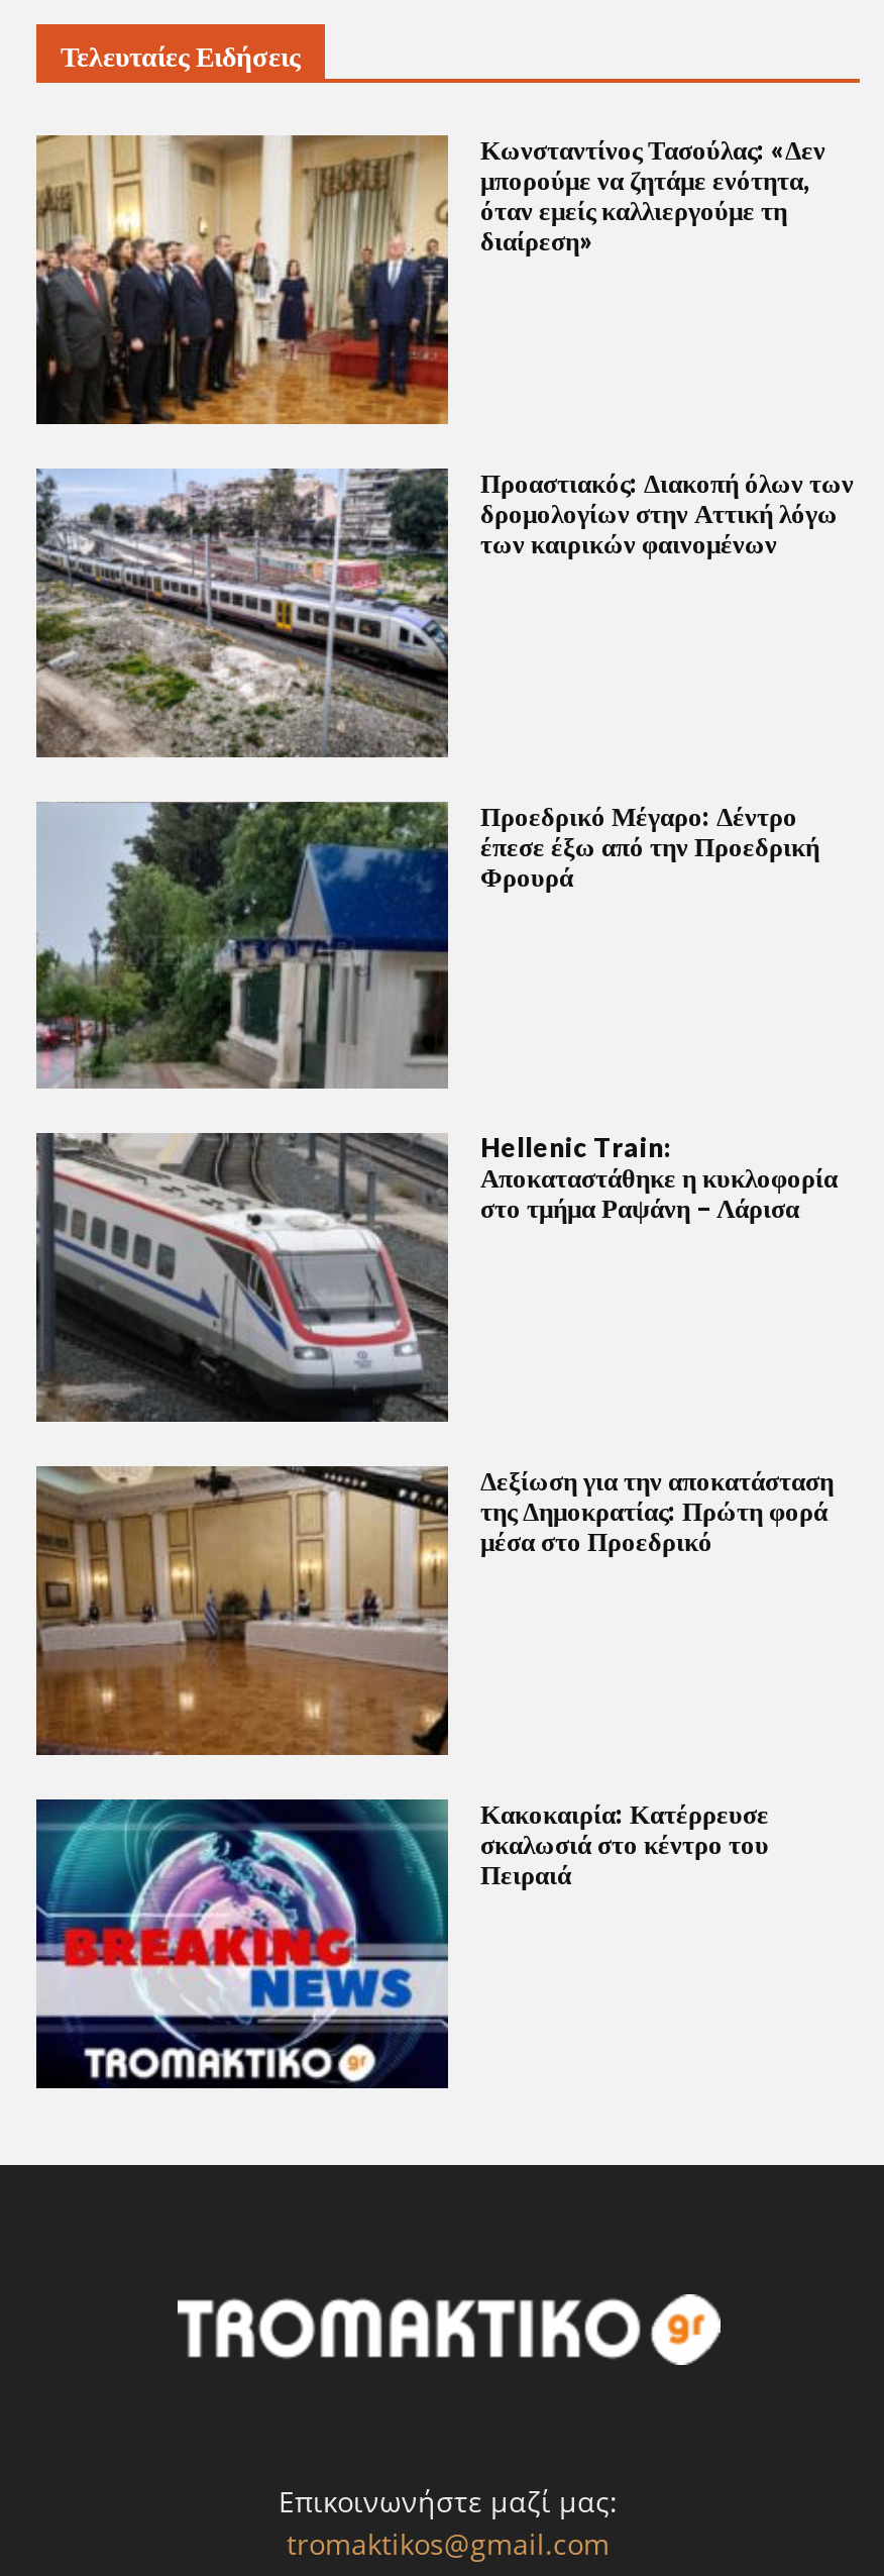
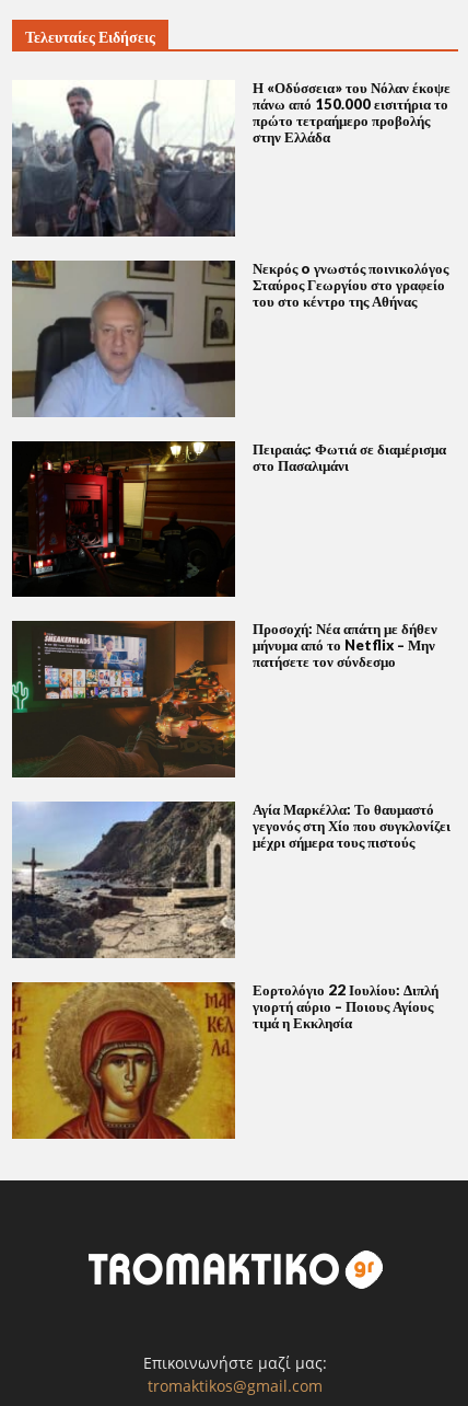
[34,133,825,426] [image] | Κωνσταντίνος Τασούλας: «Δεν | μπορούμε να ζητάμε ενότητα, | όταν εμείς καλλιεργούμε τη | διαίρεση» -> [12,79,451,238] [image] | Η «Οδύσσεια» του Νόλαν έκοψε | πάνω από 150.000 εισιτήρια το | πρώτο τετραήμερο προβολής | στην Ελλάδα
[36,466,854,759] [image] | Προαστιακός: Διακοπή όλων των | δρομολογίων στην Αττική λόγω | των καιρικών φαινομένων -> [12,259,448,417] [image] | Νεκρός o γνωστός ποινικολόγος | Σταύρος Γεωργίου στο γραφείο | του στο κέντρο της Αθήνας
[34,799,819,1091] [image] | Προεδρικό Μέγαρο: Δέντρο | έπεσε έξω από την Προεδρική | Φρουρά -> [11,440,446,598] [image] | Πειραιάς: Φωτιά σε διαμέρισμα | στο Πασαλιμάνι
[34,1132,838,1422] [image] | Hellenic Train: | Αποκαταστάθηκε η κυκλοφορία | στο τμήμα Ραψάνη – Λάρισα -> [12,620,437,777] [image] | Προσοχή: Νέα απάτη με δήθεν | μήνυμα από το Netflix – Μην | πατήσετε τον σύνδεσμο
[34,1464,834,1757] [image] | Δεξίωση για την αποκατάσταση | της Δημοκρατίας: Πρώτη φορά | μέσα στο Προεδρικό -> [12,801,451,959] [image] | Αγία Μαρκέλλα: Το θαυμαστό | γεγονός στη Χίο που συγκλονίζει | μέχρι σήμερα τους πιστούς
[34,1797,769,2090] [image] | Κακοκαιρία: Κατέρρευσε | σκαλωσιά στο κέντρο του | Πειραιά -> [11,981,438,1140] [image] | Εορτολόγιο 22 Ιουλίου: Διπλή | γιορτή αύριο – Ποιους Αγίους | τιμά η Εκκλησία

